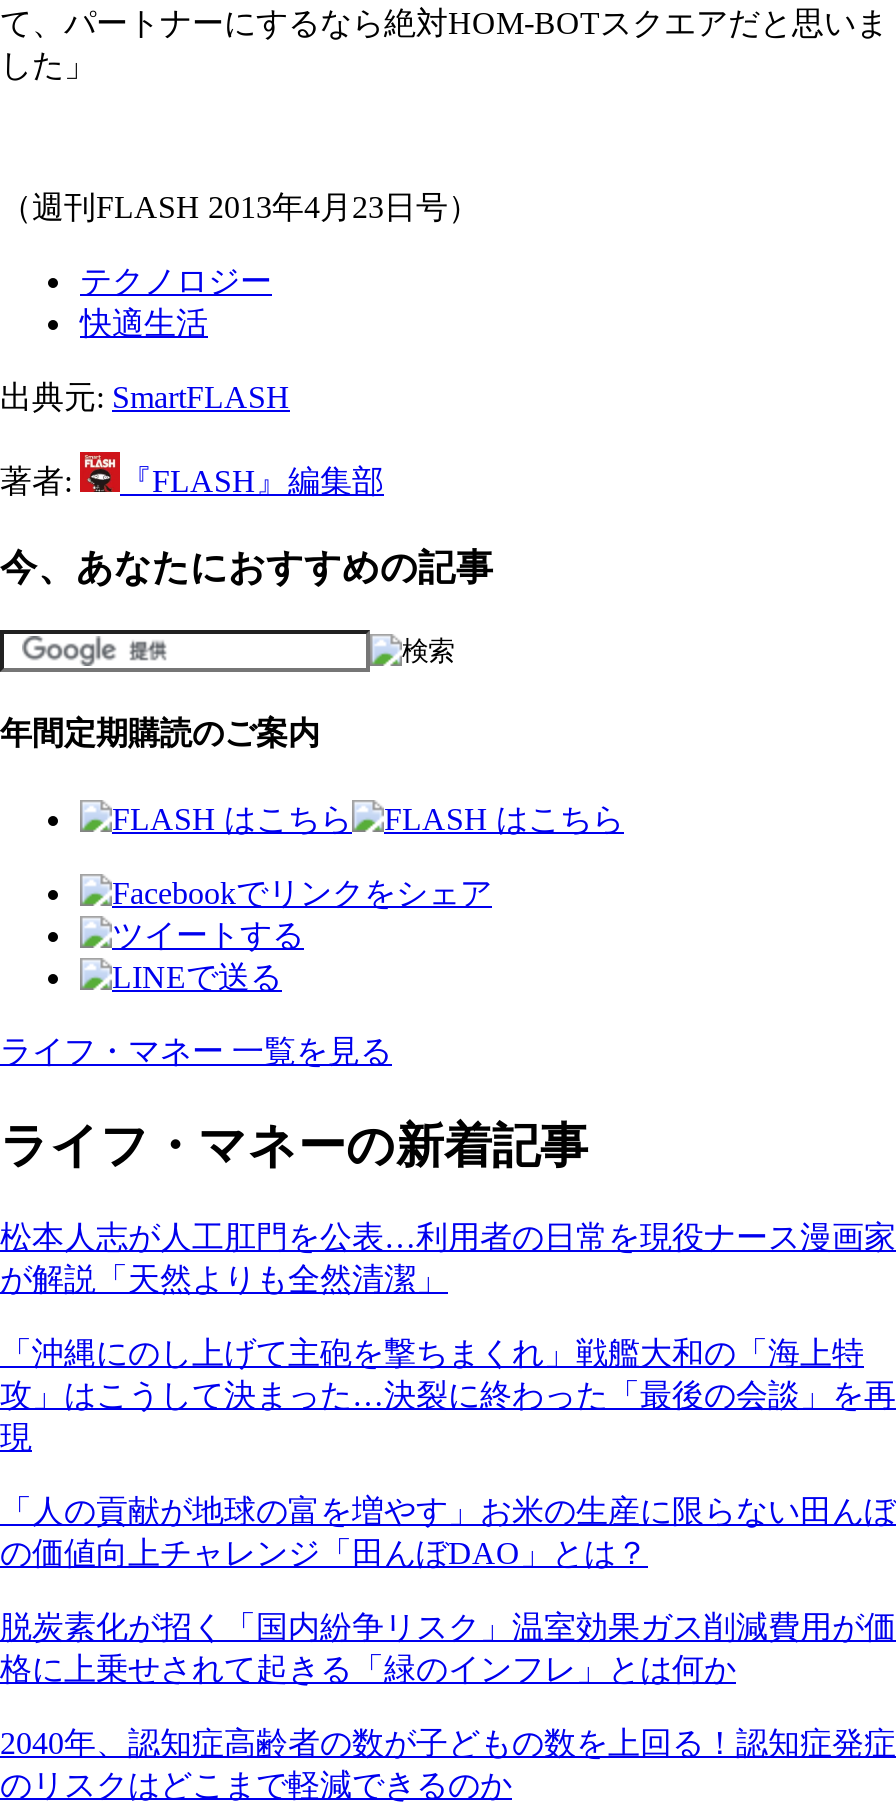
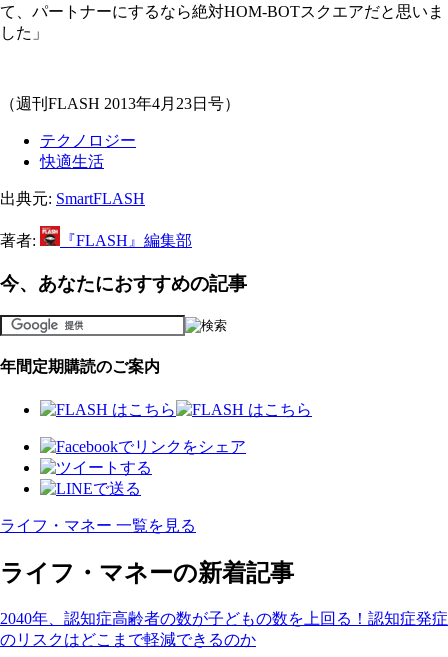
[0,1219,896,1685] 松本人志が人工肛門を公表…利用者の日常を現役ナース漫画家 | が解説「天然よりも全然清潔」 | 「沖縄にのし上げて主砲を撃ちまくれ」戦艦大和の「海上特 | 攻」はこうして決まった…決裂に終わった「最後の会談」を再 | 現 | 「人の貢献が地球の富を増やす」お米の生産に限らない田んぼ | の価値向上チャレンジ「田んぼDAO」とは？ | 脱炭素化が招く「国内紛争リスク」温室効果ガス削減費用が価 | 格に上乗せされて起きる「緑のインフレ」とは何か -> none

